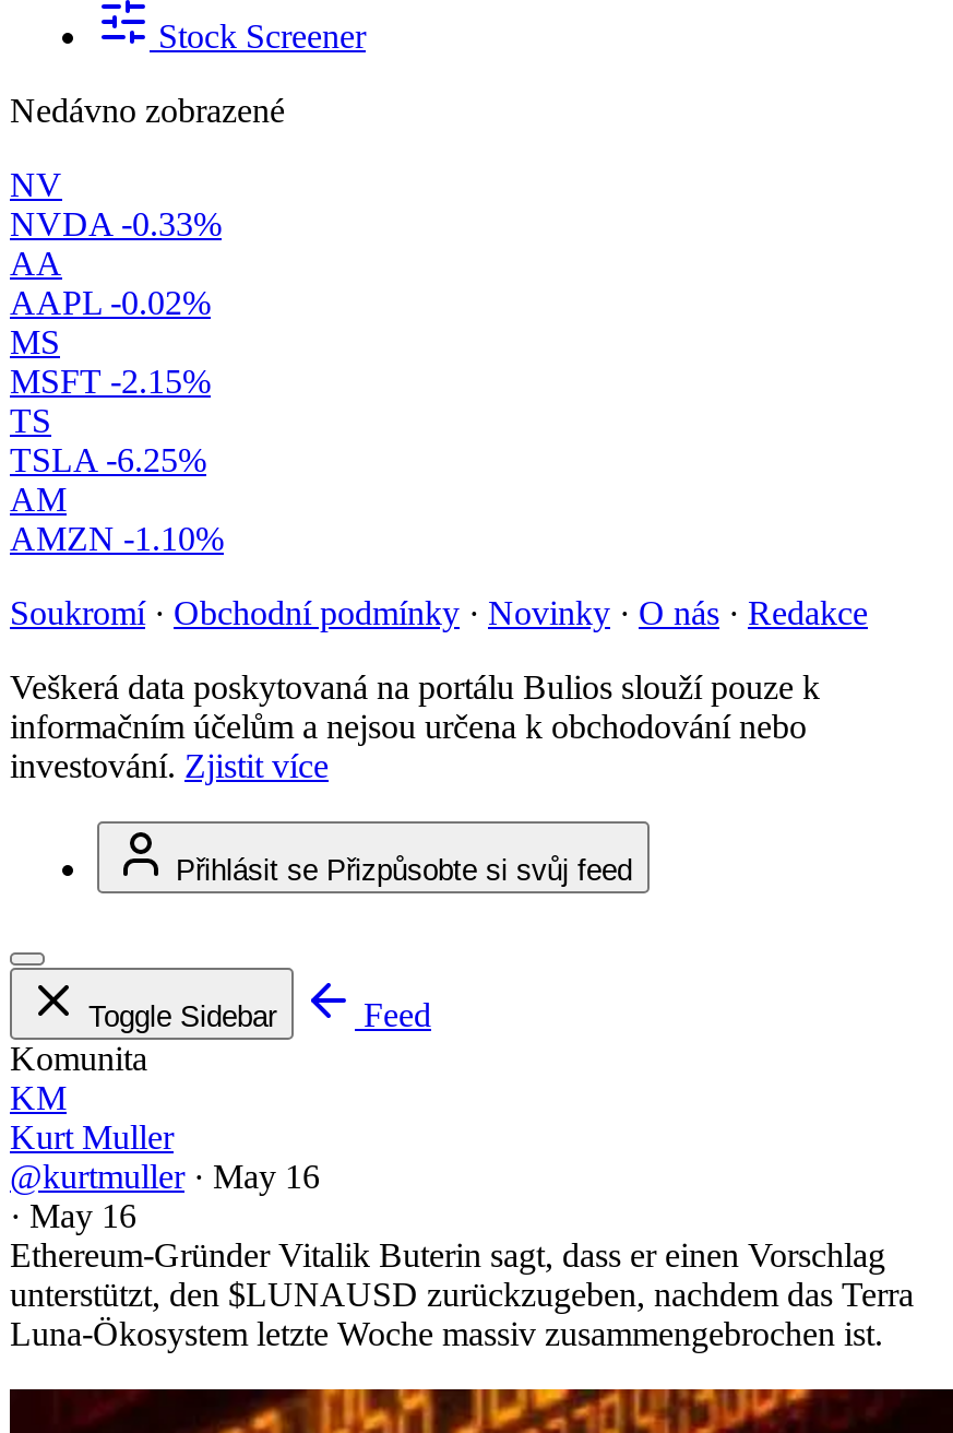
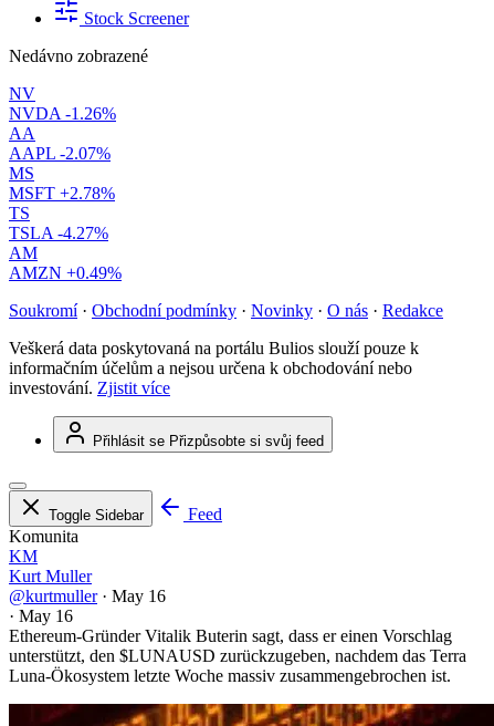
[10,206,222,243] NVDA -0.33% -> [9,104,116,123] NVDA -1.26%
[10,284,211,321] AAPL -0.02% -> [9,144,111,163] AAPL -2.07%
[10,363,211,400] MSFT -2.15% -> [9,184,115,203] MSFT +2.78%
[10,441,206,479] TSLA -6.25% -> [9,224,108,242] TSLA -4.27%
[10,520,224,557] AMZN -1.10% -> [9,264,122,282] AMZN +0.49%

